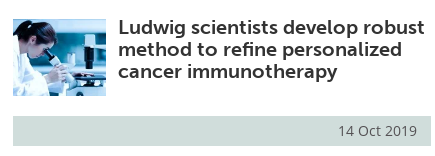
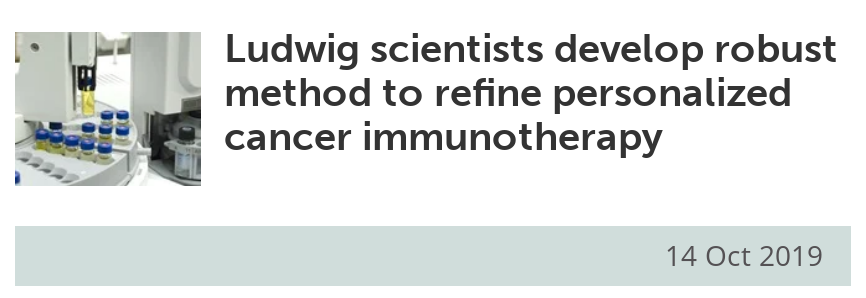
[12,19,107,97] [image] -> [13,31,203,187] [image]

